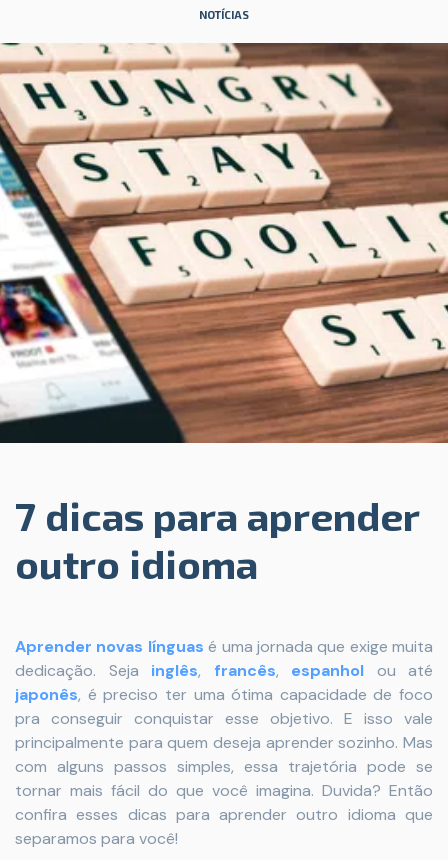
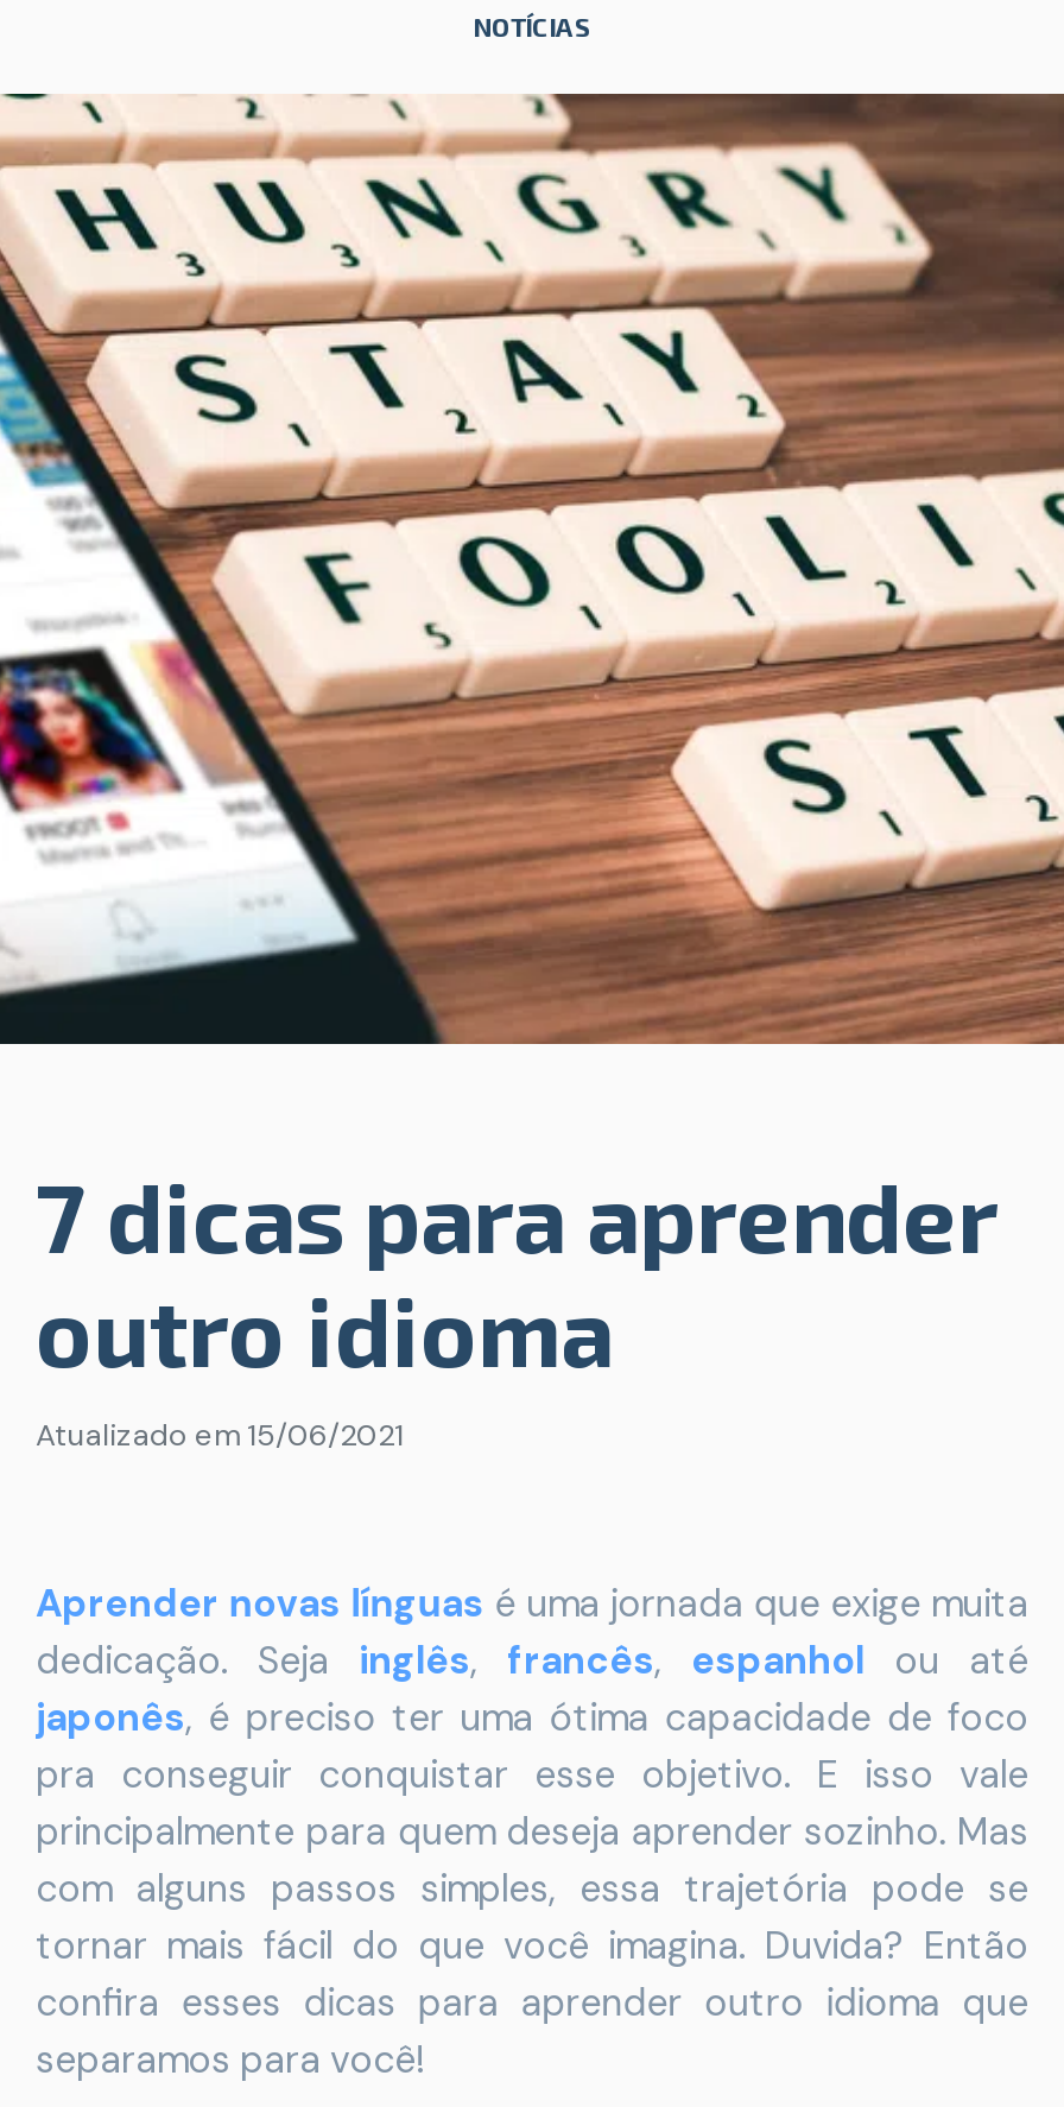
none -> [36,1415,404,1455] Atualizado em 15/06/2021

